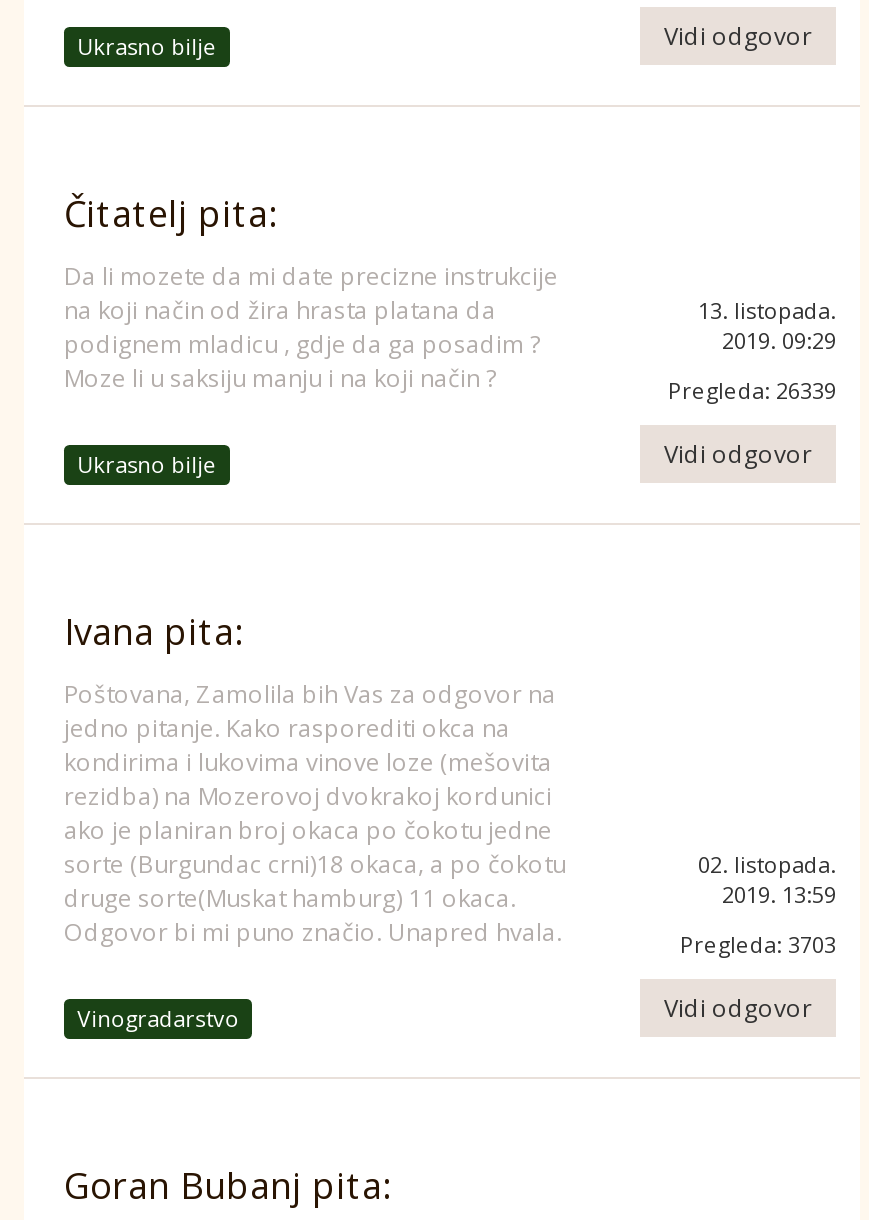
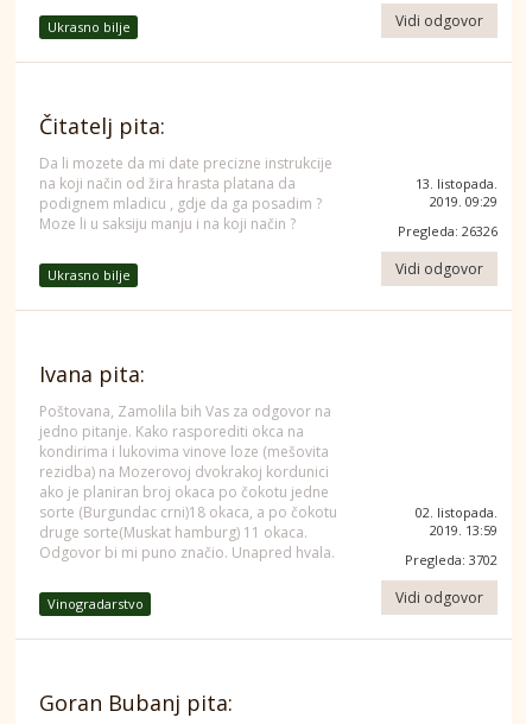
[668,375,836,405] Pregleda: 26339 -> [398,222,498,240] Pregleda: 26326
[680,929,836,959] Pregleda: 3703 -> [405,551,498,569] Pregleda: 3702

